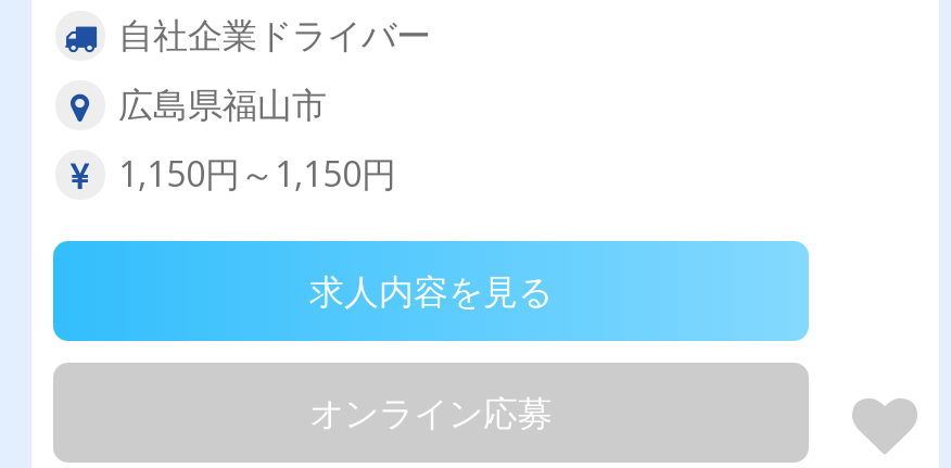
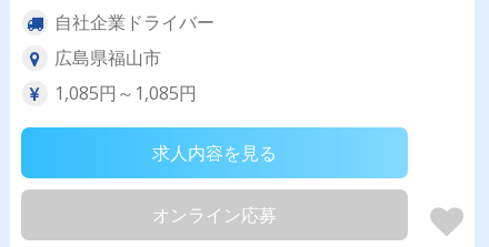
[118,150,396,198] 1,150円～1,150円 -> [54,81,197,105] 1,085円～1,085円

